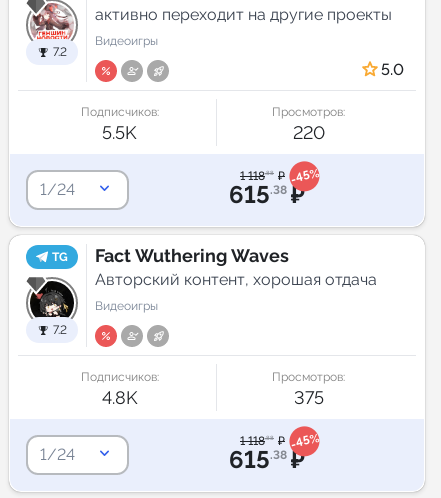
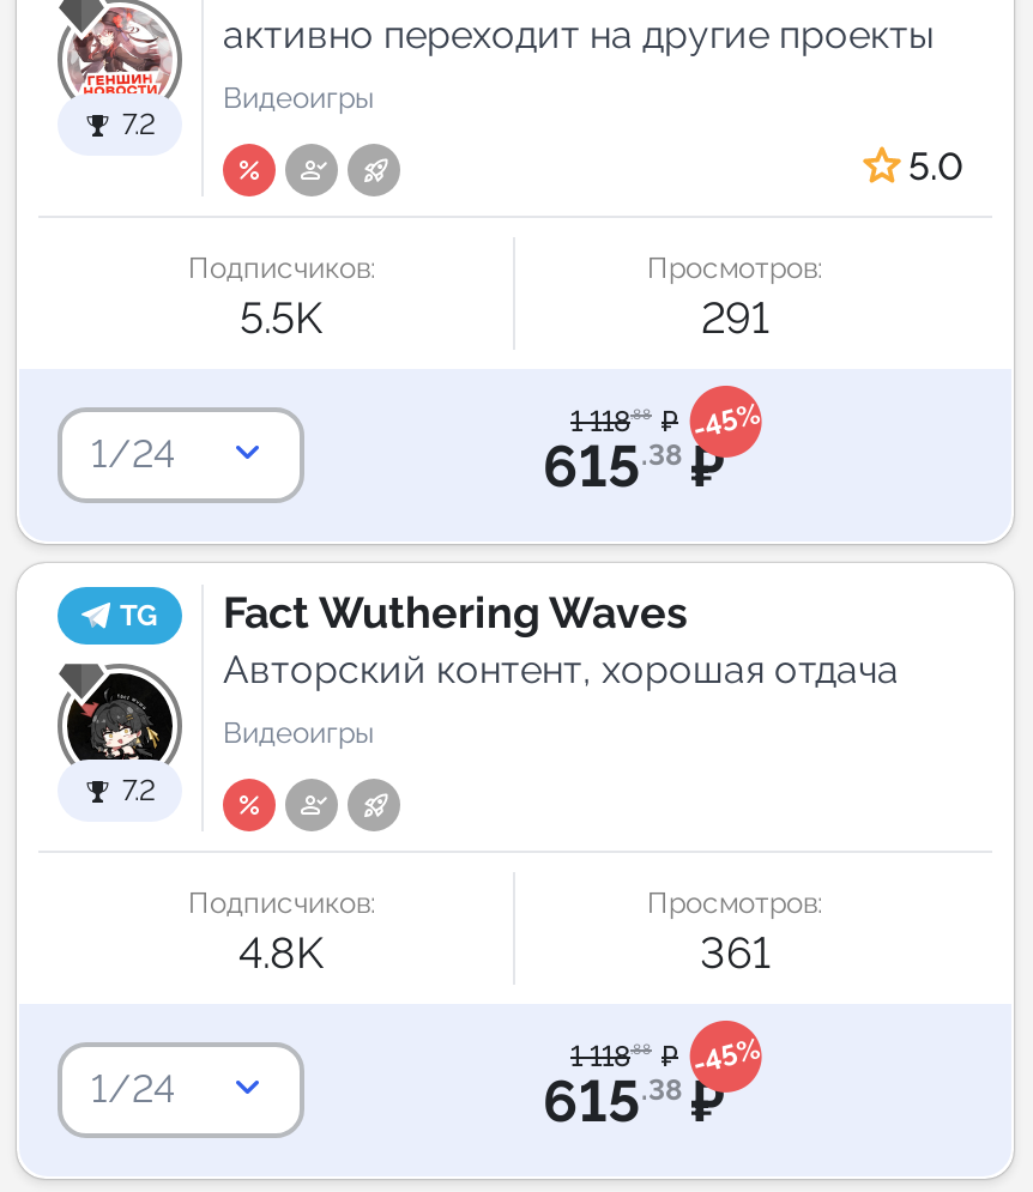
[292,122,324,143] 220 -> [701,292,768,343] 291
[293,387,323,408] 375 -> [700,927,769,978] 361

